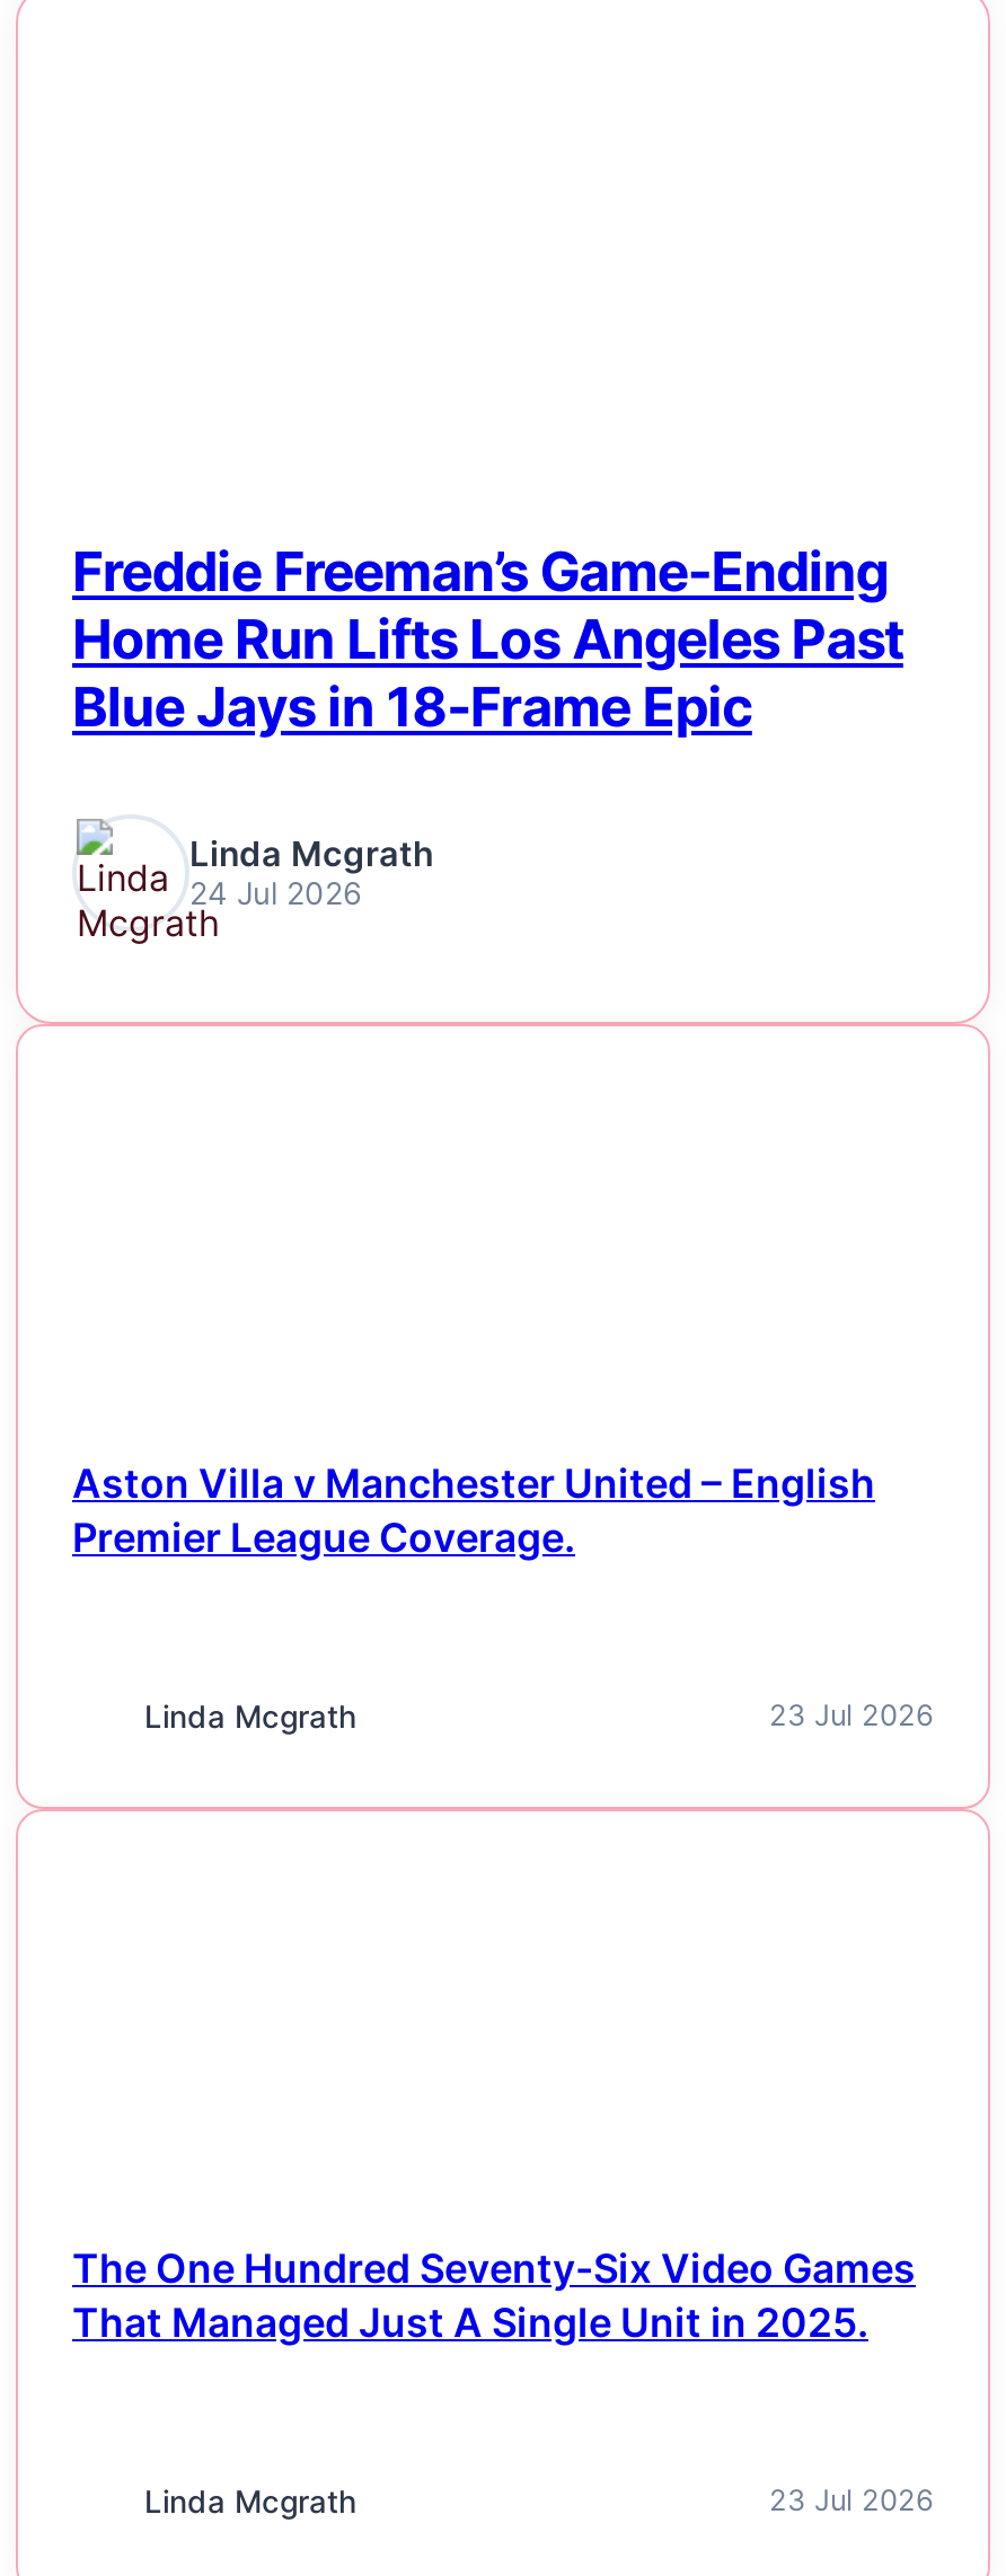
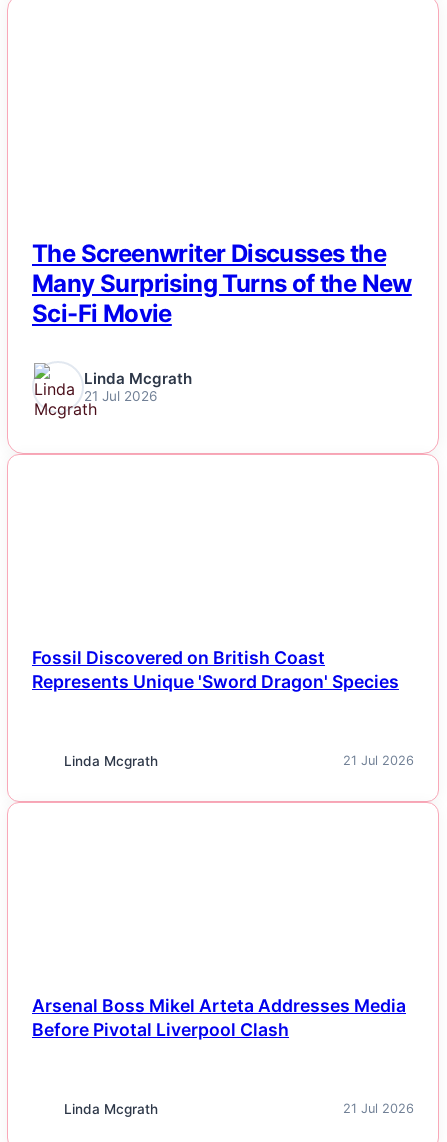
[72,539,903,739] Freddie Freeman’s Game-Ending | Home Run Lifts Los Angeles Past | Blue Jays in 18-Frame Epic -> [32,239,412,328] The Screenwriter Discusses the | Many Surprising Turns of the New | Sci-Fi Movie
[189,876,361,912] 24 Jul 2026 -> [84,388,157,404] 21 Jul 2026
[72,1460,875,1562] Aston Villa v Manchester United – English | Premier League Coverage. -> [32,647,399,692] Fossil Discovered on British Coast | Represents Unique 'Sword Dragon' Species
[769,1699,934,1733] 23 Jul 2026 -> [343,753,414,768] 21 Jul 2026
[72,2245,916,2347] The One Hundred Seventy-Six Video Games | That Managed Just A Single Unit in 2025. -> [32,995,406,1040] Arsenal Boss Mikel Arteta Addresses Media | Before Pivotal Liverpool Clash
[769,2484,934,2518] 23 Jul 2026 -> [343,1101,414,1116] 21 Jul 2026

